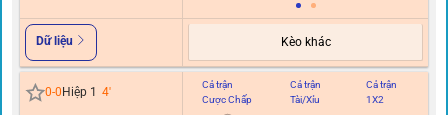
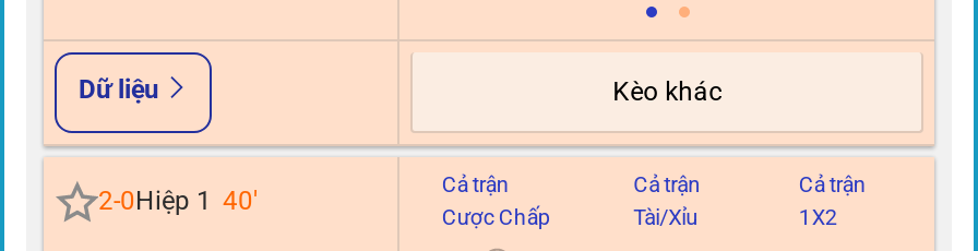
[45,85,109,99] 0-0Hiệp 1 4 -> [98,185,253,215] 2-0Hiệp 1 40

